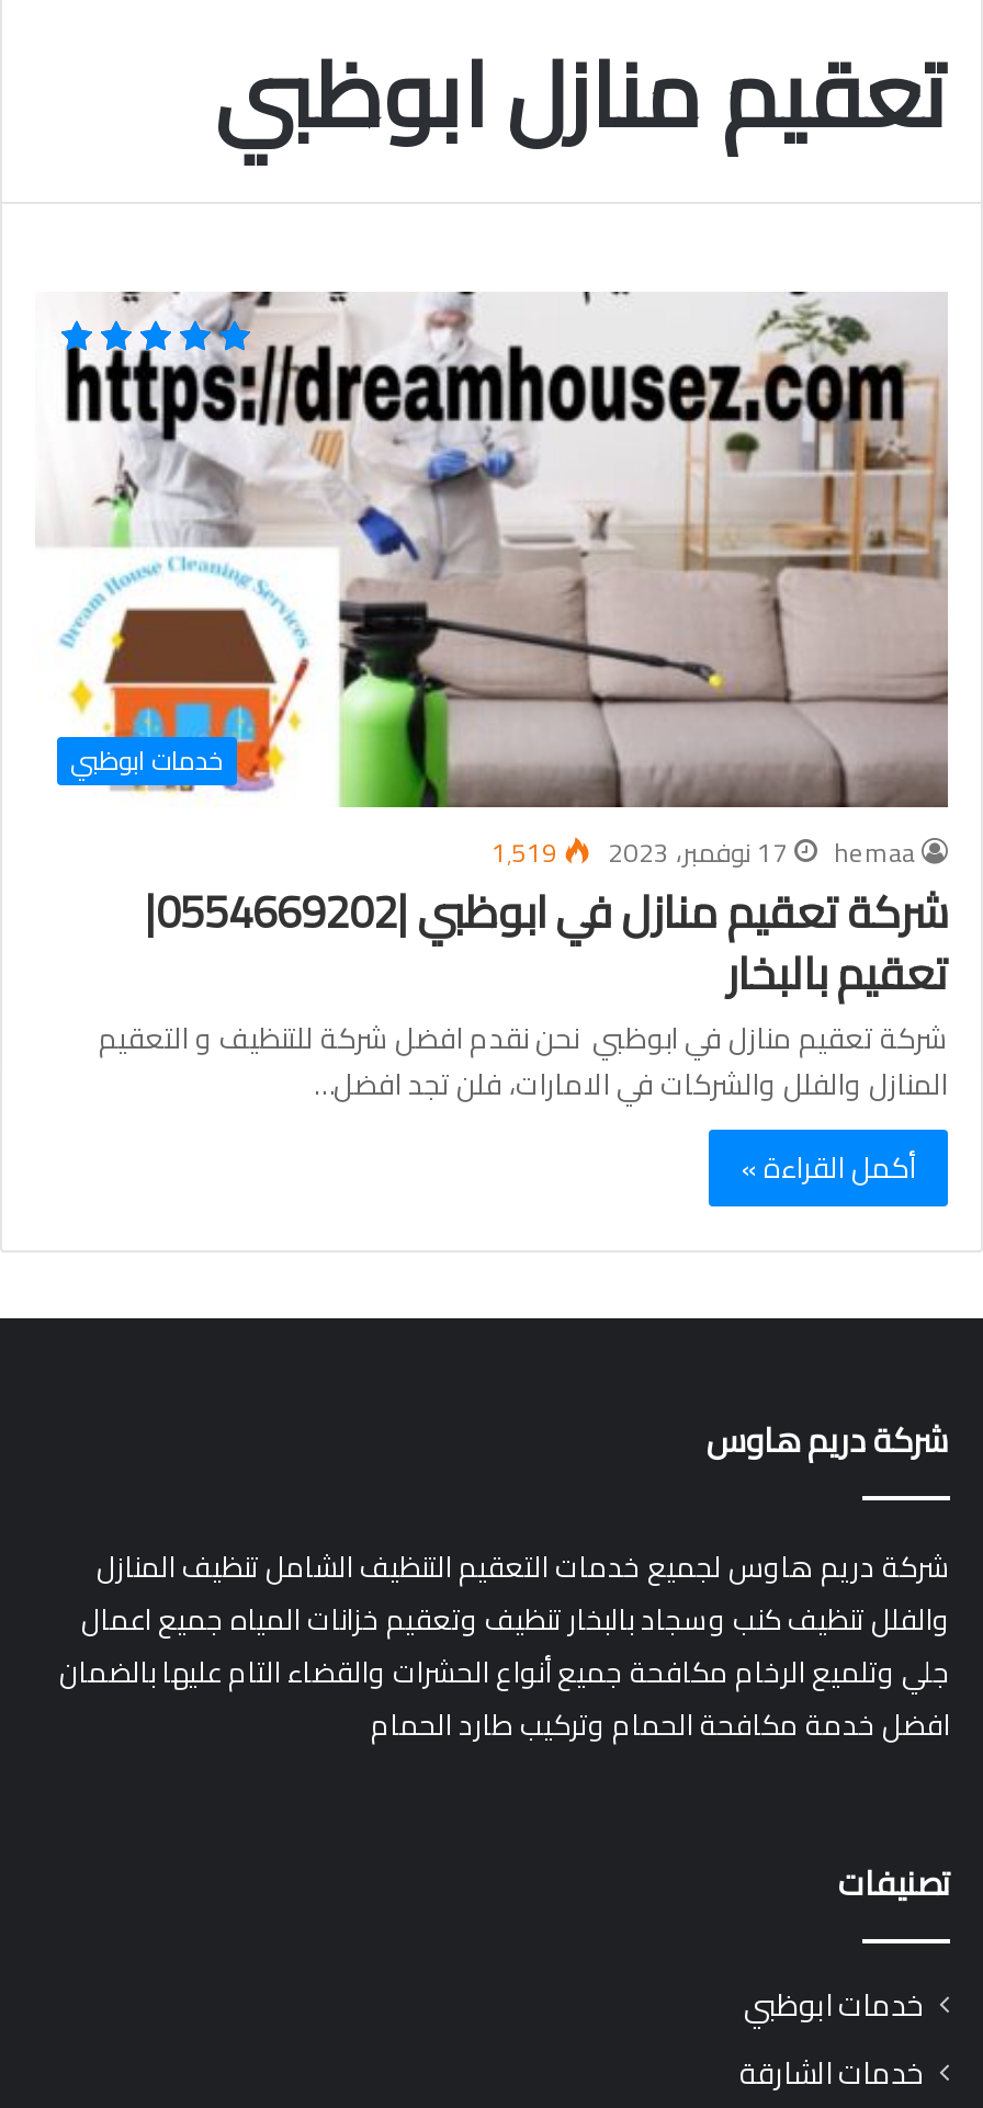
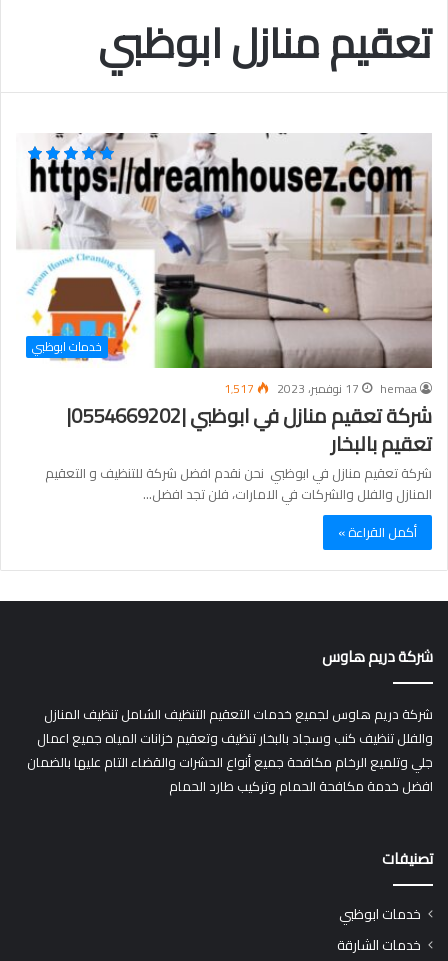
[491,826,557,877] 1٬519 -> [224,377,254,400] 1٬517

